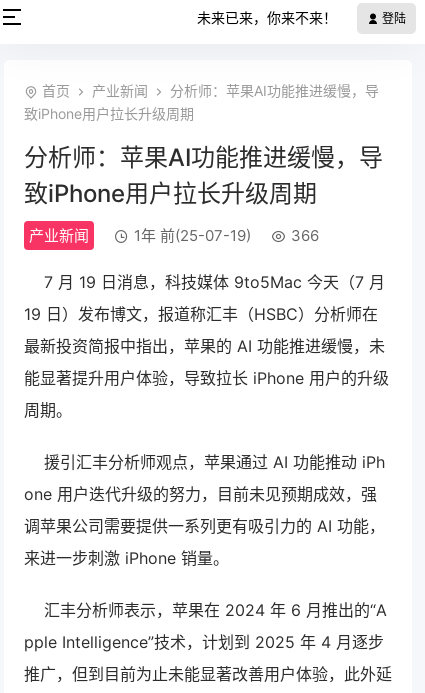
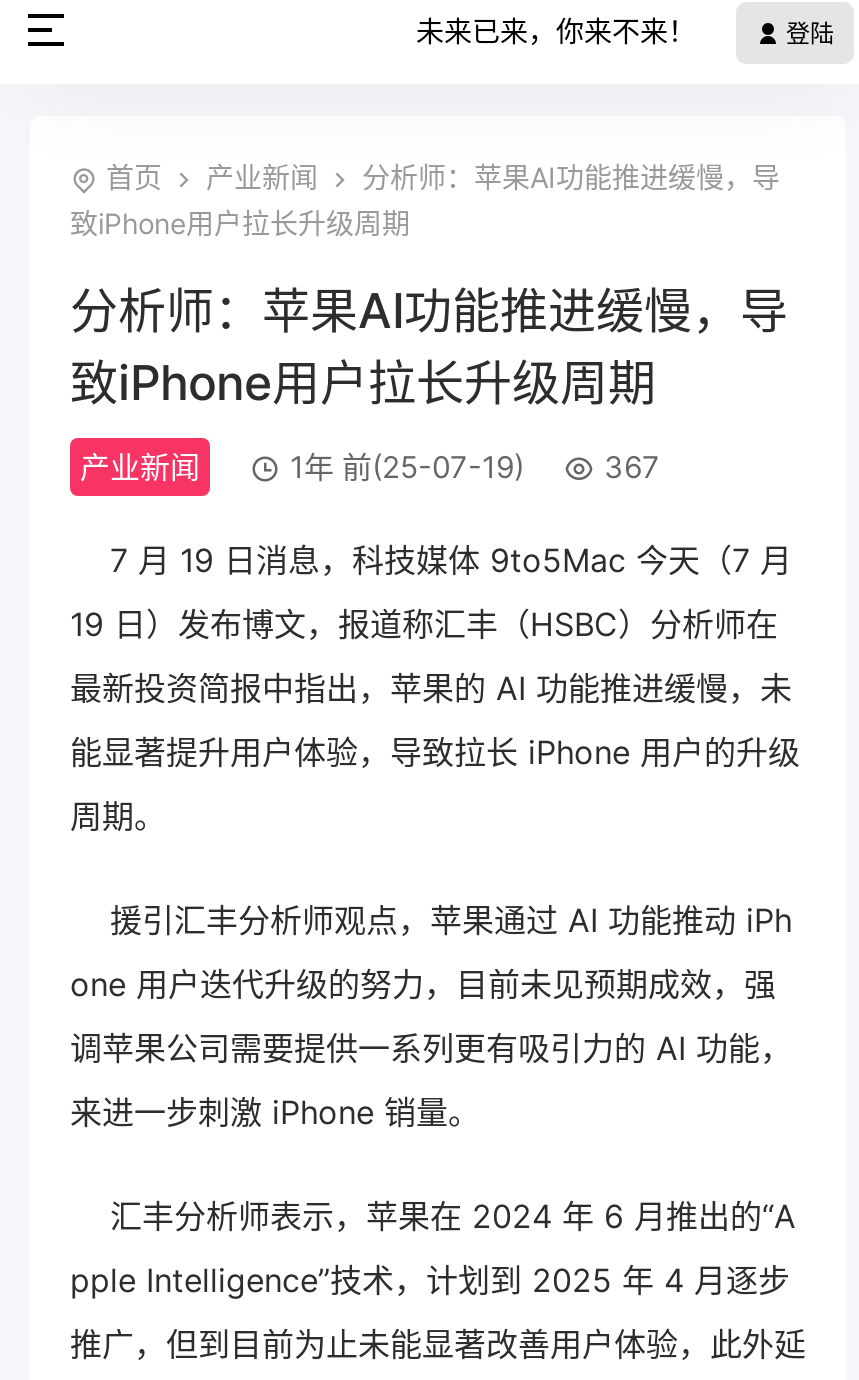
[291,226,319,245] 366 -> [604,448,660,486] 367

